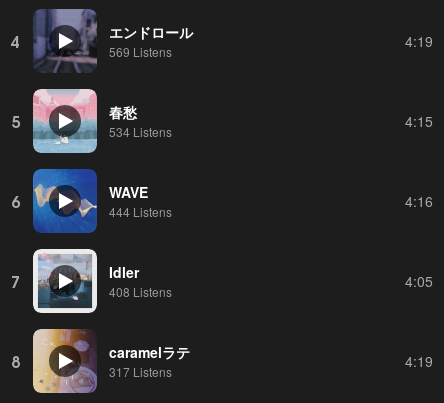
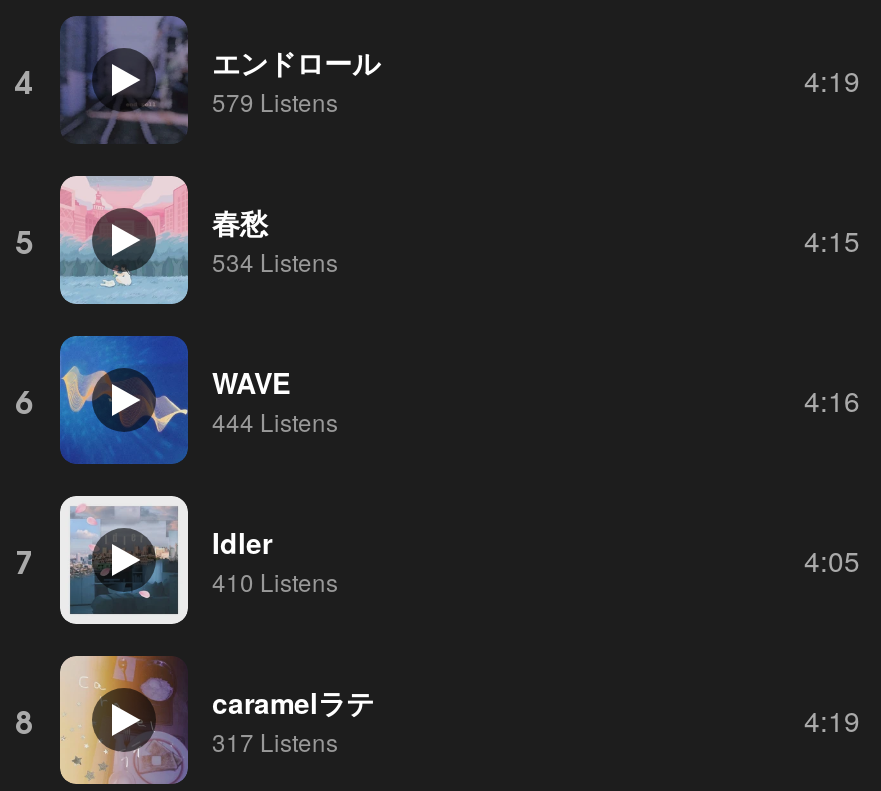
[109,42,172,59] 569 Listens -> [212,83,338,117] 579 Listens
[109,282,172,299] 408 Listens -> [212,563,338,597] 410 Listens

